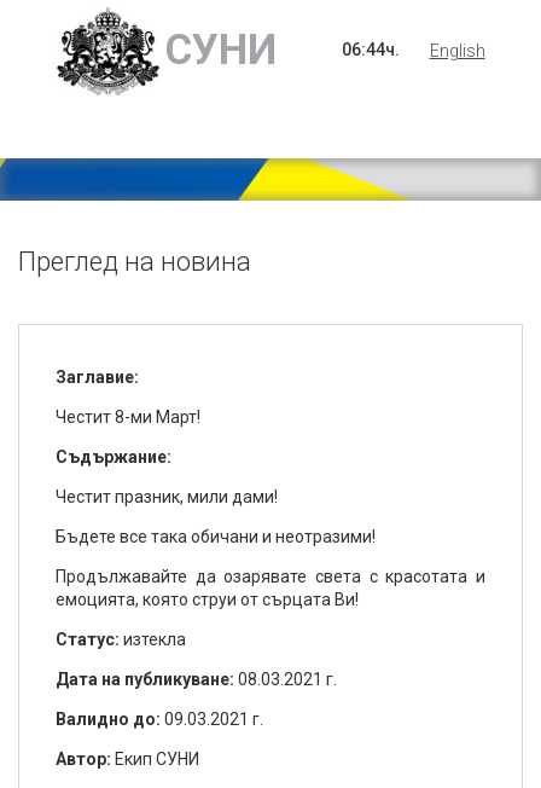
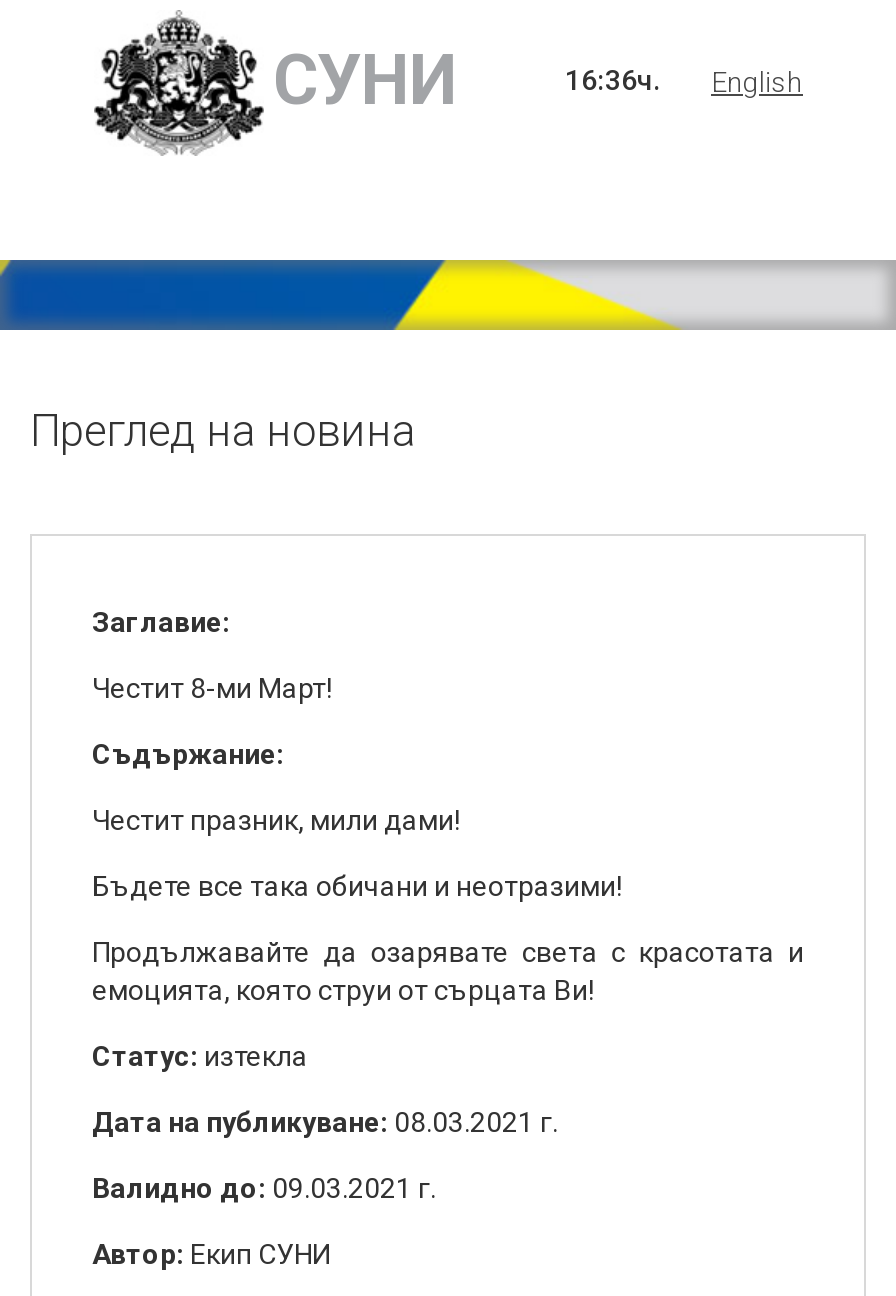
[341,40,485,60] 06:44ч. English -> [565,64,803,98] 16:36ч. English

